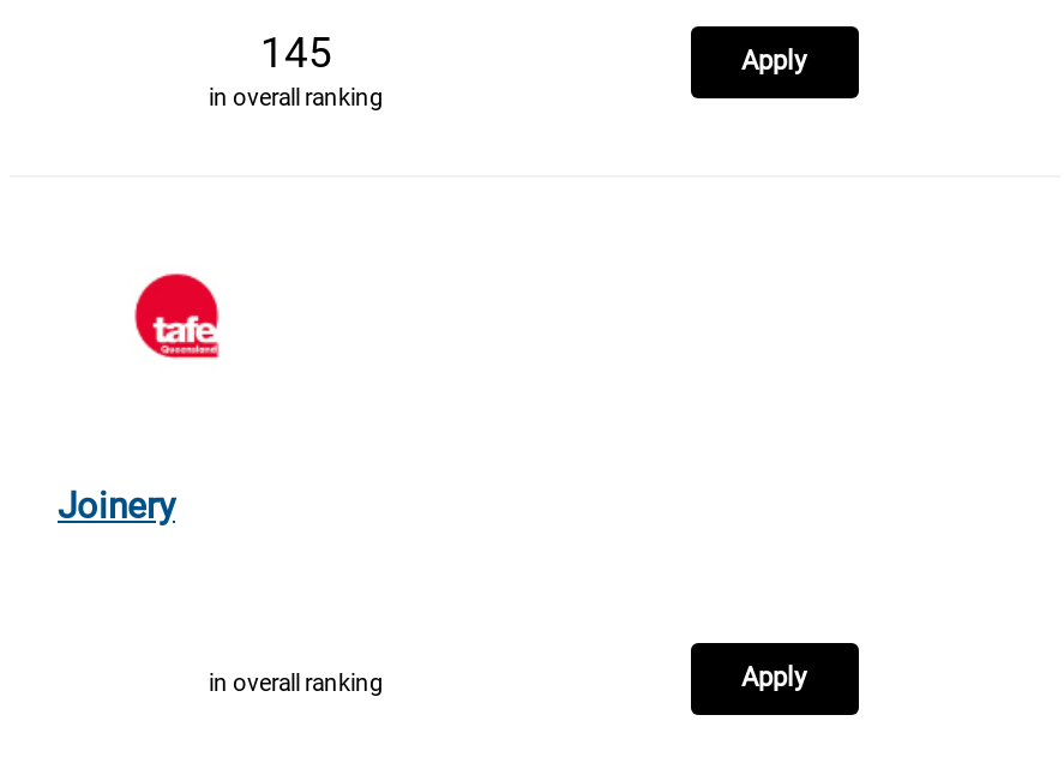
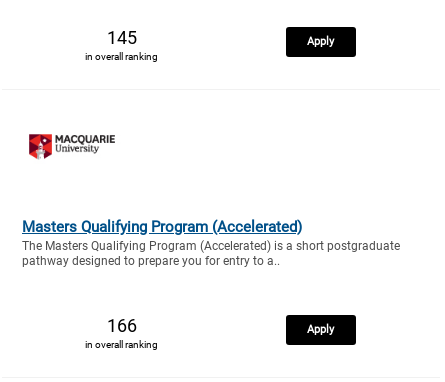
[134,271,221,360] [image] -> [28,133,116,165] [image]
[58,484,175,527] Joinery -> [22,218,400,336] Masters Qualifying Program (Accelerated) | The Masters Qualifying Program (Accelerated) is a short postgraduate | pathway designed to prepare you for entry to a.. | 166

